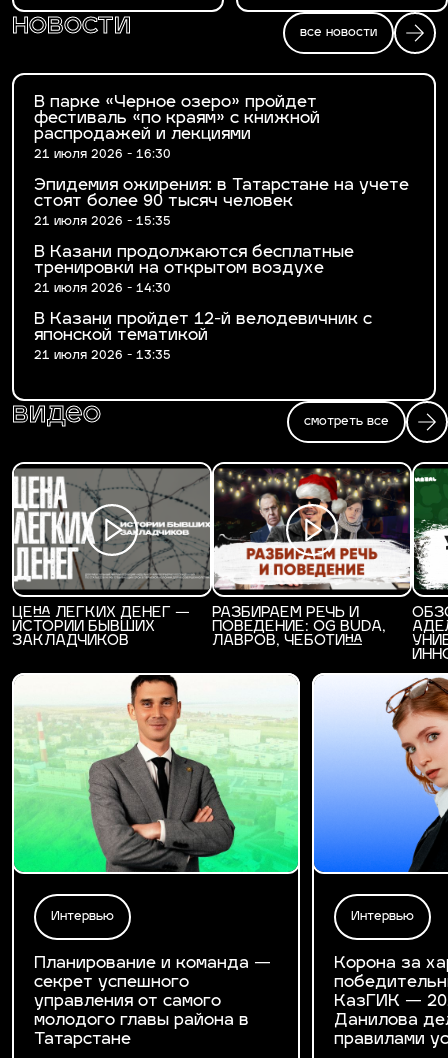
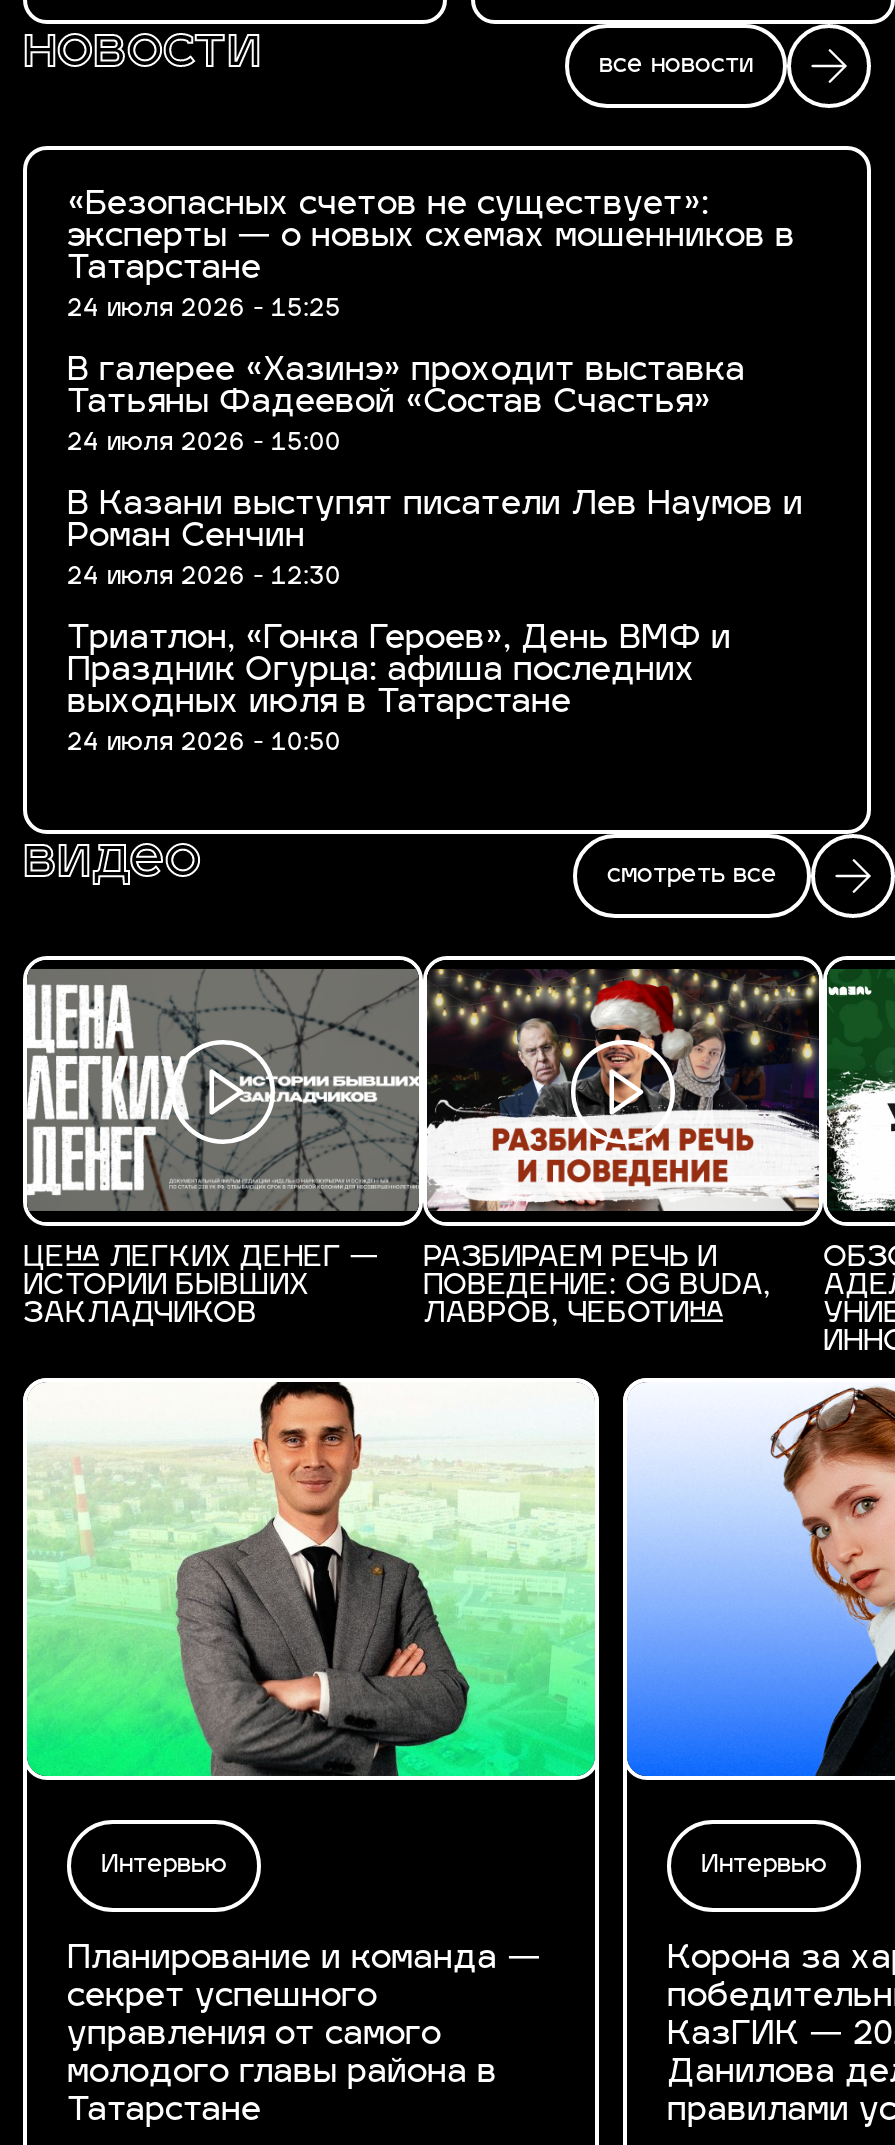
[34,95,320,161] В парке «Черное озеро» пройдет | фестиваль «по краям» с книжной | распродажей и лекциями | 21 июля 2026 - 16:30 -> [67,190,795,322] «Безопасных счетов не существует»: | эксперты — о новых схемах мошенников в | Татарстане | 24 июля 2026 - 15:25
[34,178,409,228] Эпидемия ожирения: в Татарстане на учете | стоят более 90 тысяч человек | 21 июля 2026 - 15:35 -> [67,356,745,456] В галерее «Хазинэ» проходит выставка | Татьяны Фадеевой «Состав Счастья» | 24 июля 2026 - 15:00
[34,245,354,295] В Казани продолжаются бесплатные | тренировки на открытом воздухе | 21 июля 2026 - 14:30 -> [67,490,803,590] В Казани выступят писатели Лев Наумов и | Роман Сенчин | 24 июля 2026 - 12:30
[34,312,372,362] В Казани пройдет 12-й велодевичник с | японской тематикой | 21 июля 2026 - 13:35 -> [67,624,731,756] Триатлон, «Гонка Героев», День ВМФ и | Праздник Огурца: афиша последних | выходных июля в Татарстане | 24 июля 2026 - 10:50

